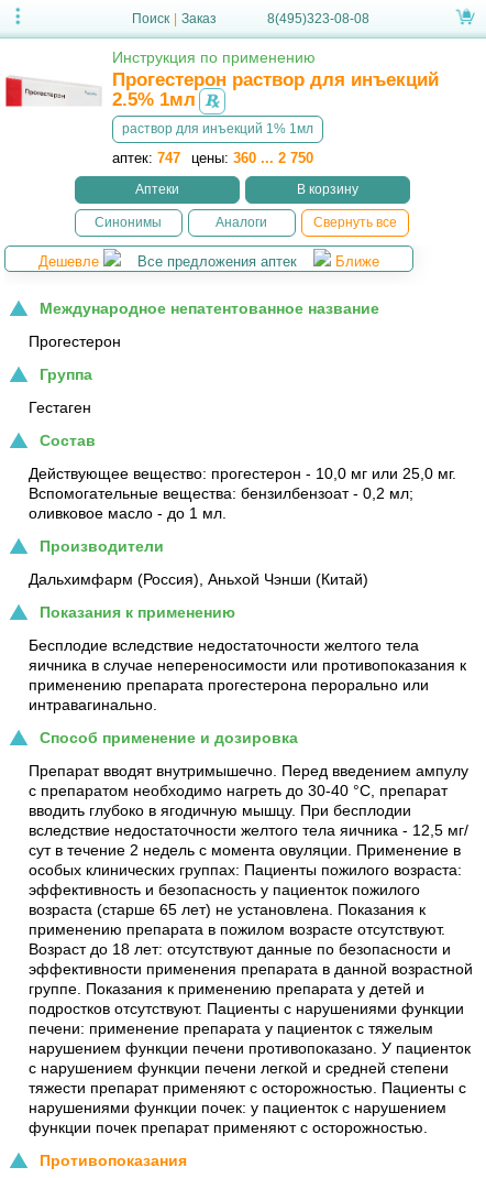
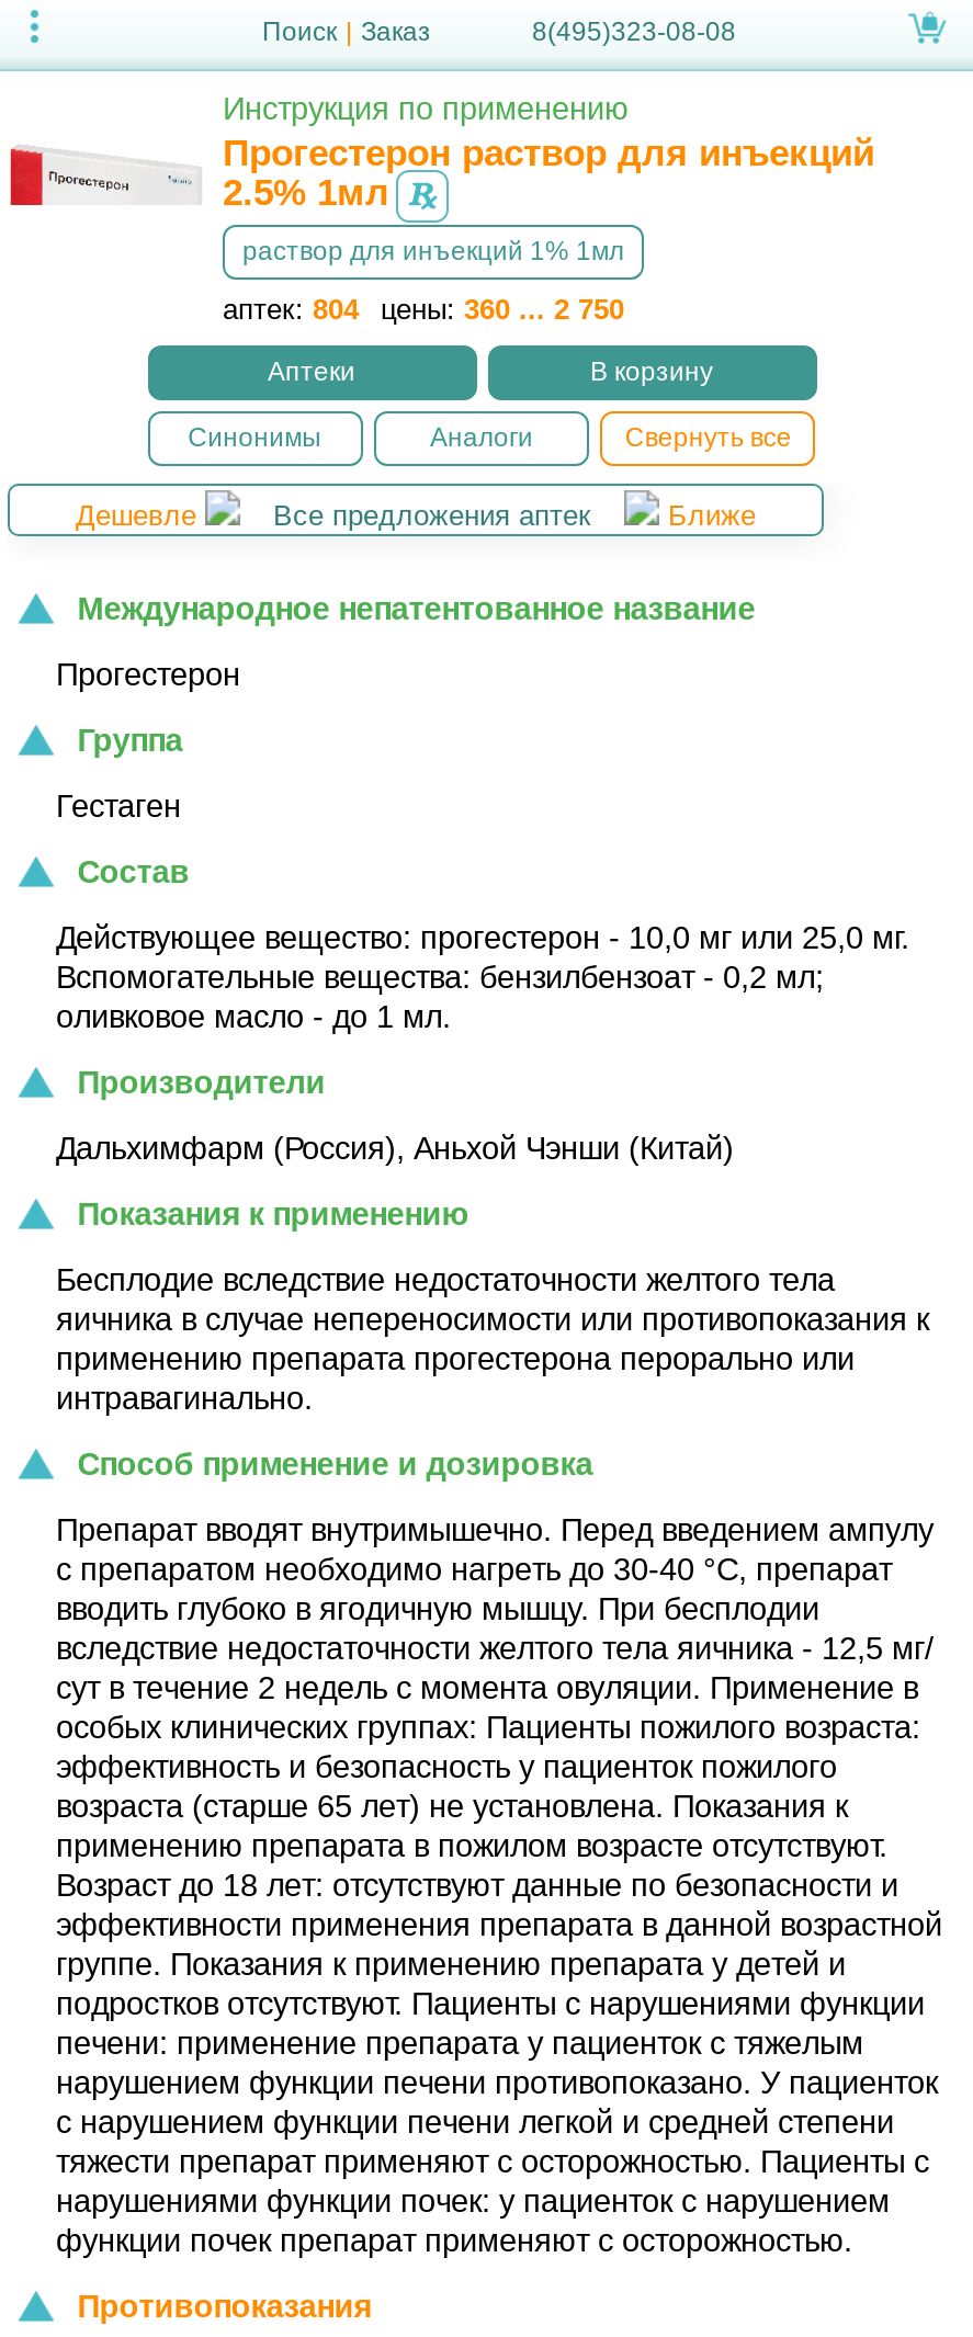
[112,150,313,166] аптек: 747 цены: 360 ... 2 750 -> [223,293,624,326] аптек: 804 цены: 360 ... 2 750

